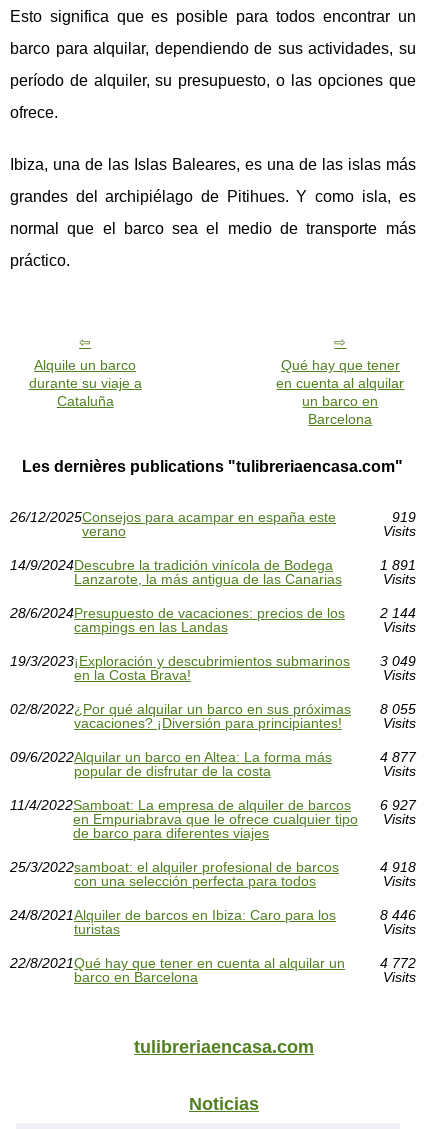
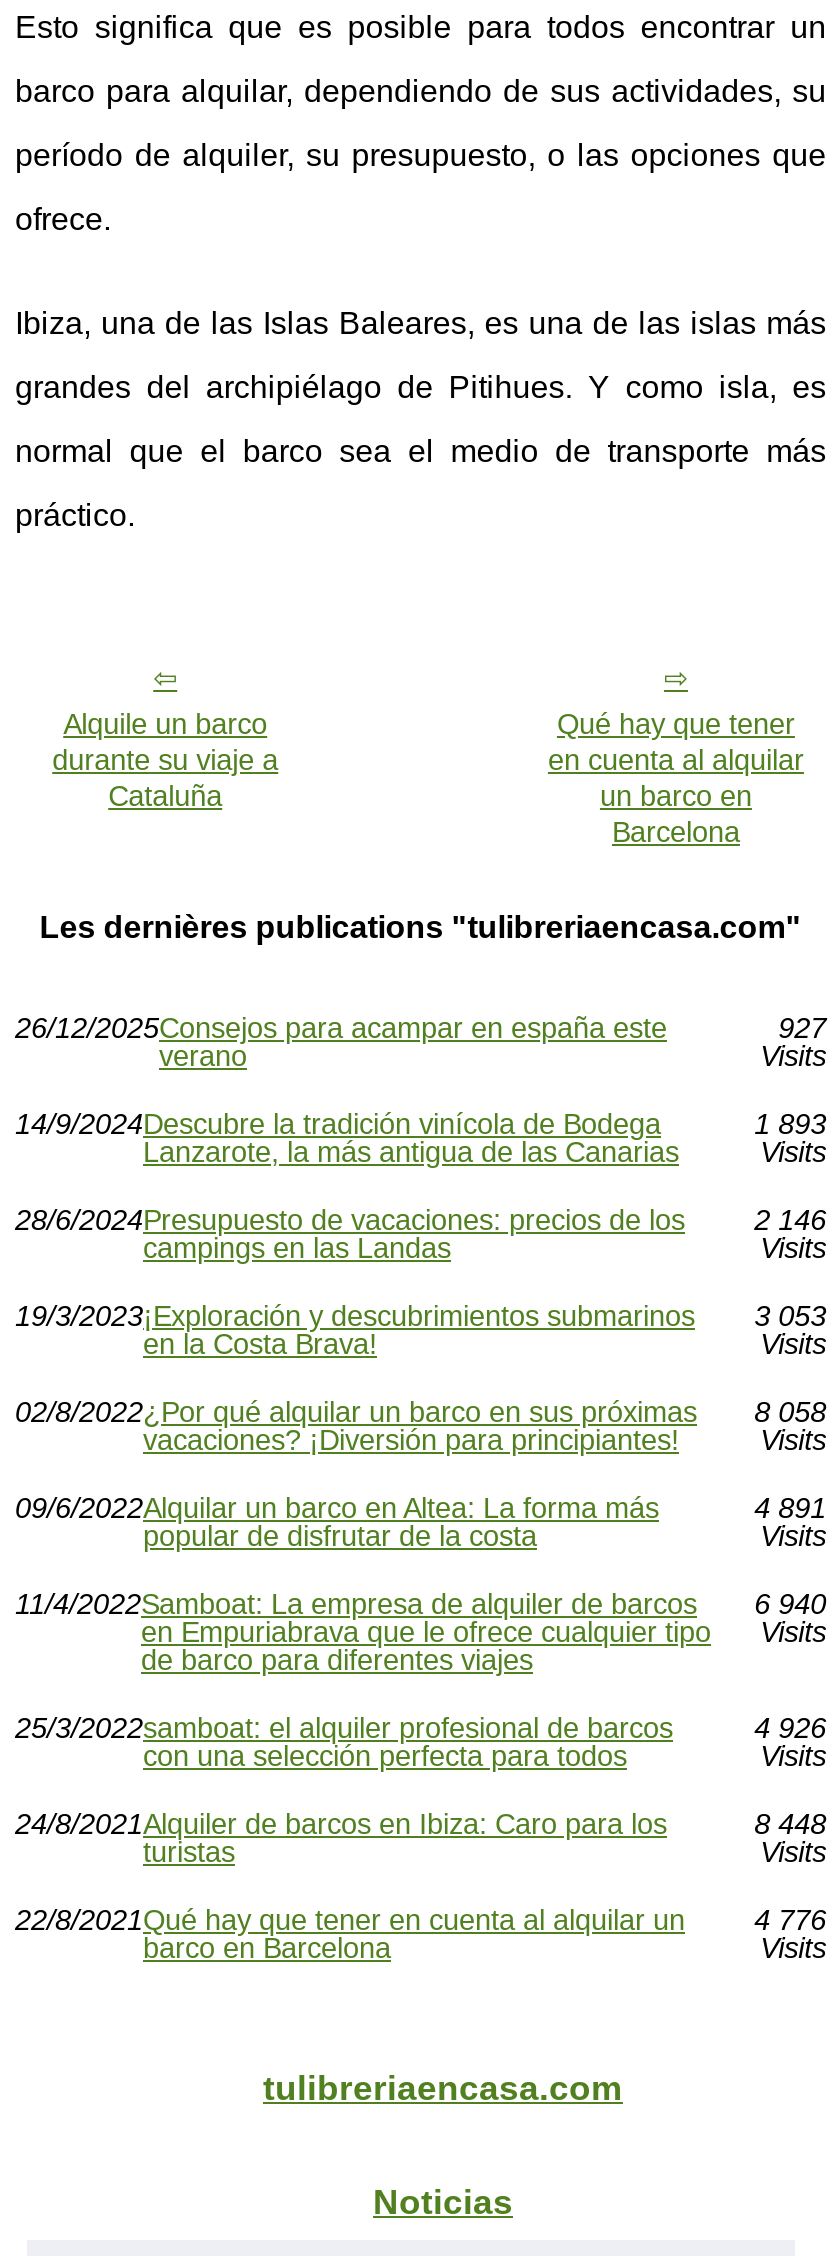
[392,509,416,525] 919 -> [778,1013,826,1045] 927
[380,557,416,573] 1 891 -> [754,1109,826,1141] 1 893
[380,605,416,621] 2 144 -> [754,1205,826,1237] 2 146
[10,653,416,669] 19/3/2023 ¡Exploración y descubrimientos submarinos 3 049 -> [15,1301,826,1333] 19/3/2023 ¡Exploración y descubrimientos submarinos 3 053
[10,701,416,717] 02/8/2022¿Por qué alquilar un barco en sus próximas 8 055 -> [15,1397,826,1429] 02/8/2022¿Por qué alquilar un barco en sus próximas 8 058
[380,749,416,765] 4 877 -> [754,1493,826,1525] 4 891
[10,797,416,813] 11/4/2022Samboat: La empresa de alquiler de barcos 6 927 -> [15,1589,826,1621] 11/4/2022Samboat: La empresa de alquiler de barcos 6 940
[380,859,416,875] 4 918 -> [754,1713,826,1745] 4 926
[380,907,416,923] 8 446 -> [754,1809,826,1841] 8 448
[380,955,416,971] 4 772 -> [754,1905,826,1937] 4 776

